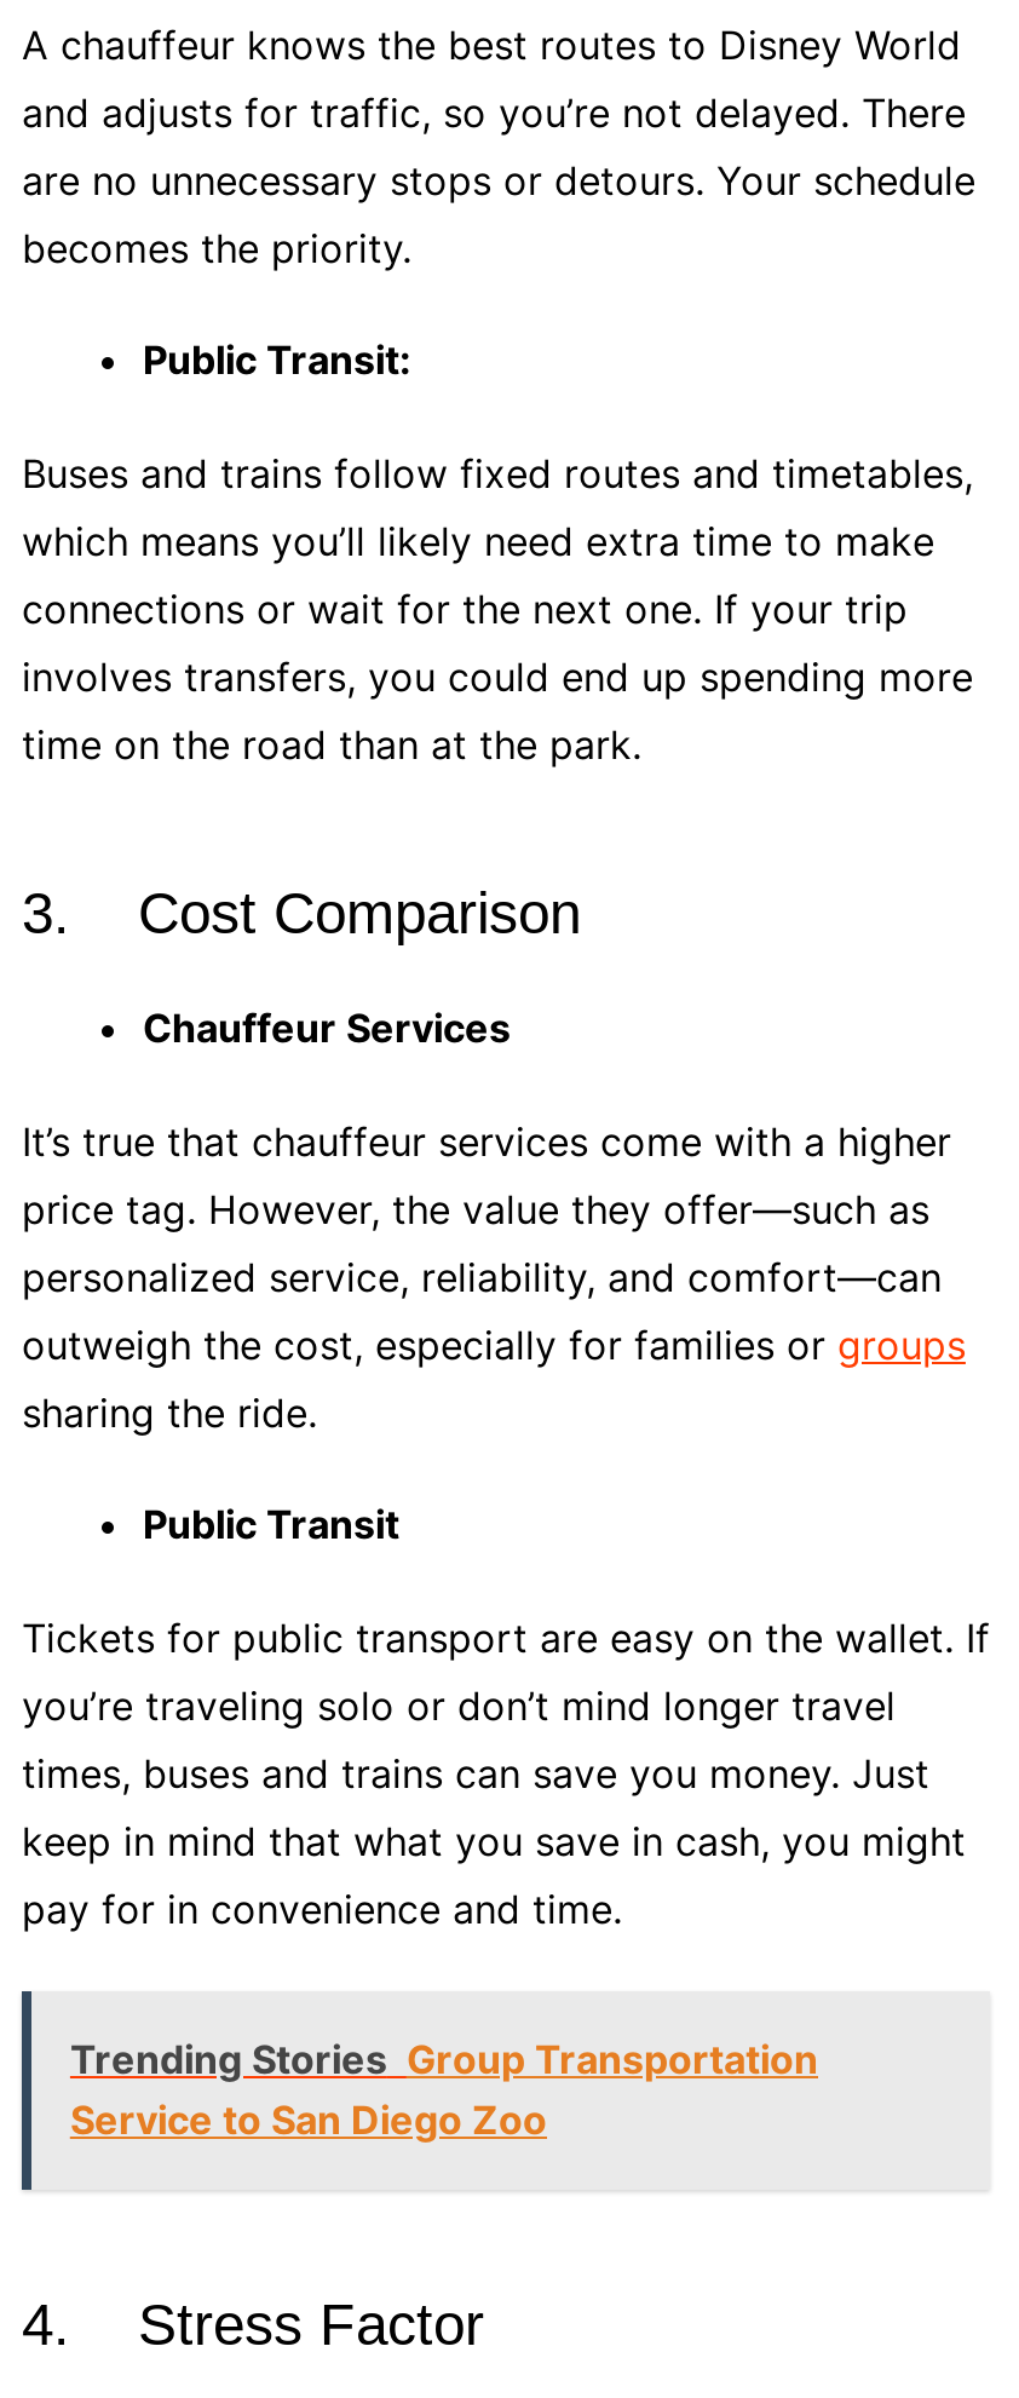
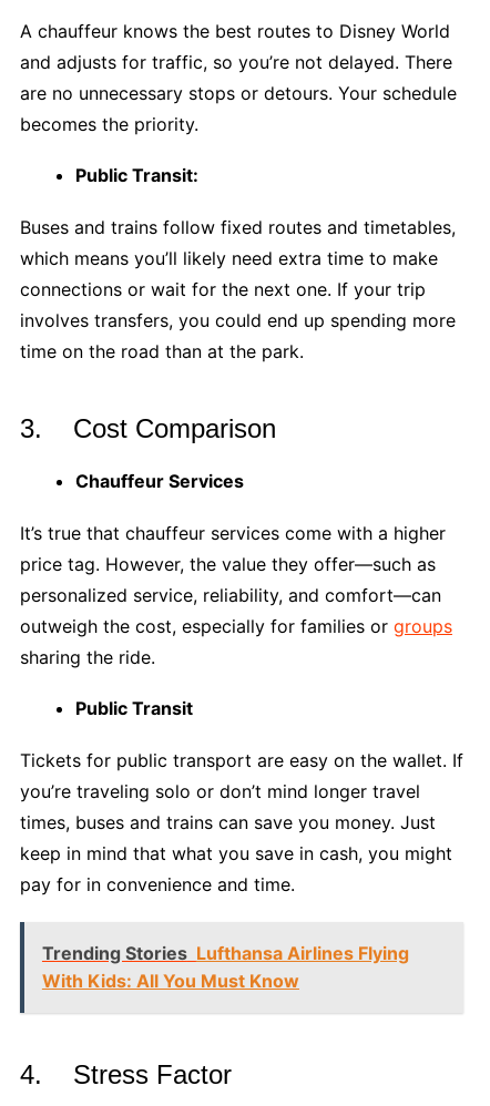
[70,2035,818,2144] Trending Stories Group Transportation | Service to San Diego Zoo -> [42,942,409,992] Trending Stories Lufthansa Airlines Flying | With Kids: All You Must Know

